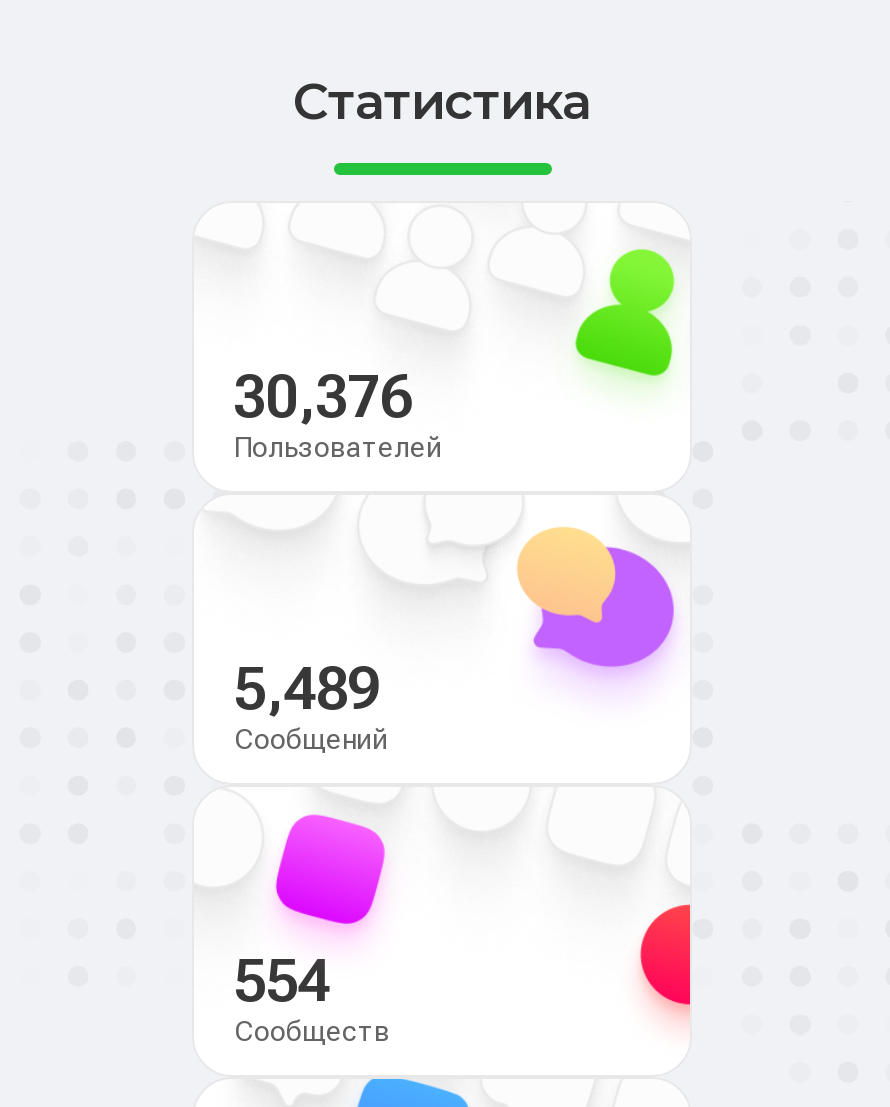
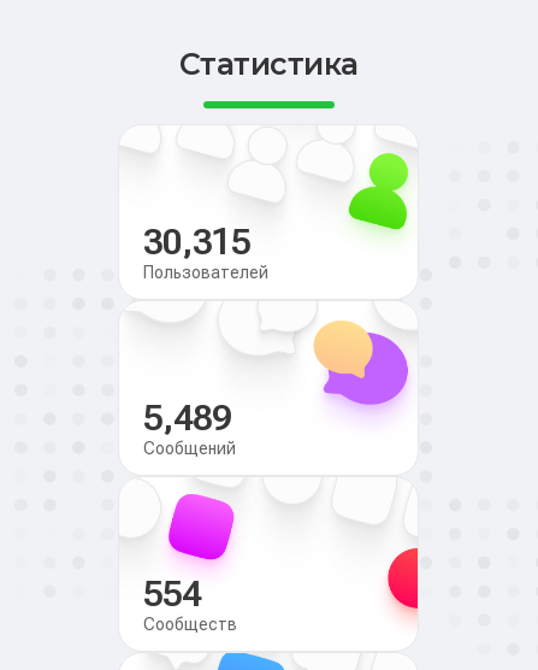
[234,361,412,431] 30,376 -> [143,221,250,263] 30,315

